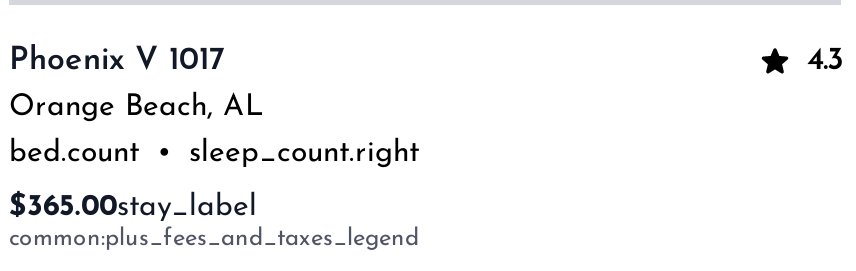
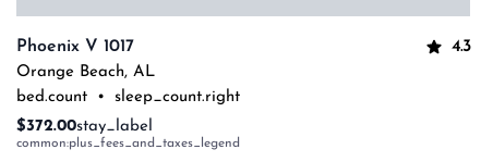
[9,193,257,223] $365.00stay_label -> [16,119,153,135] $372.00stay_label

